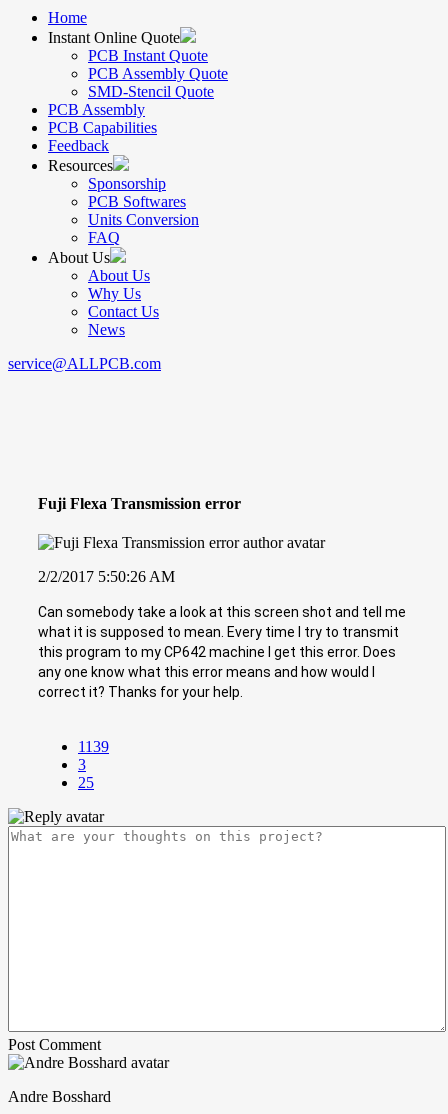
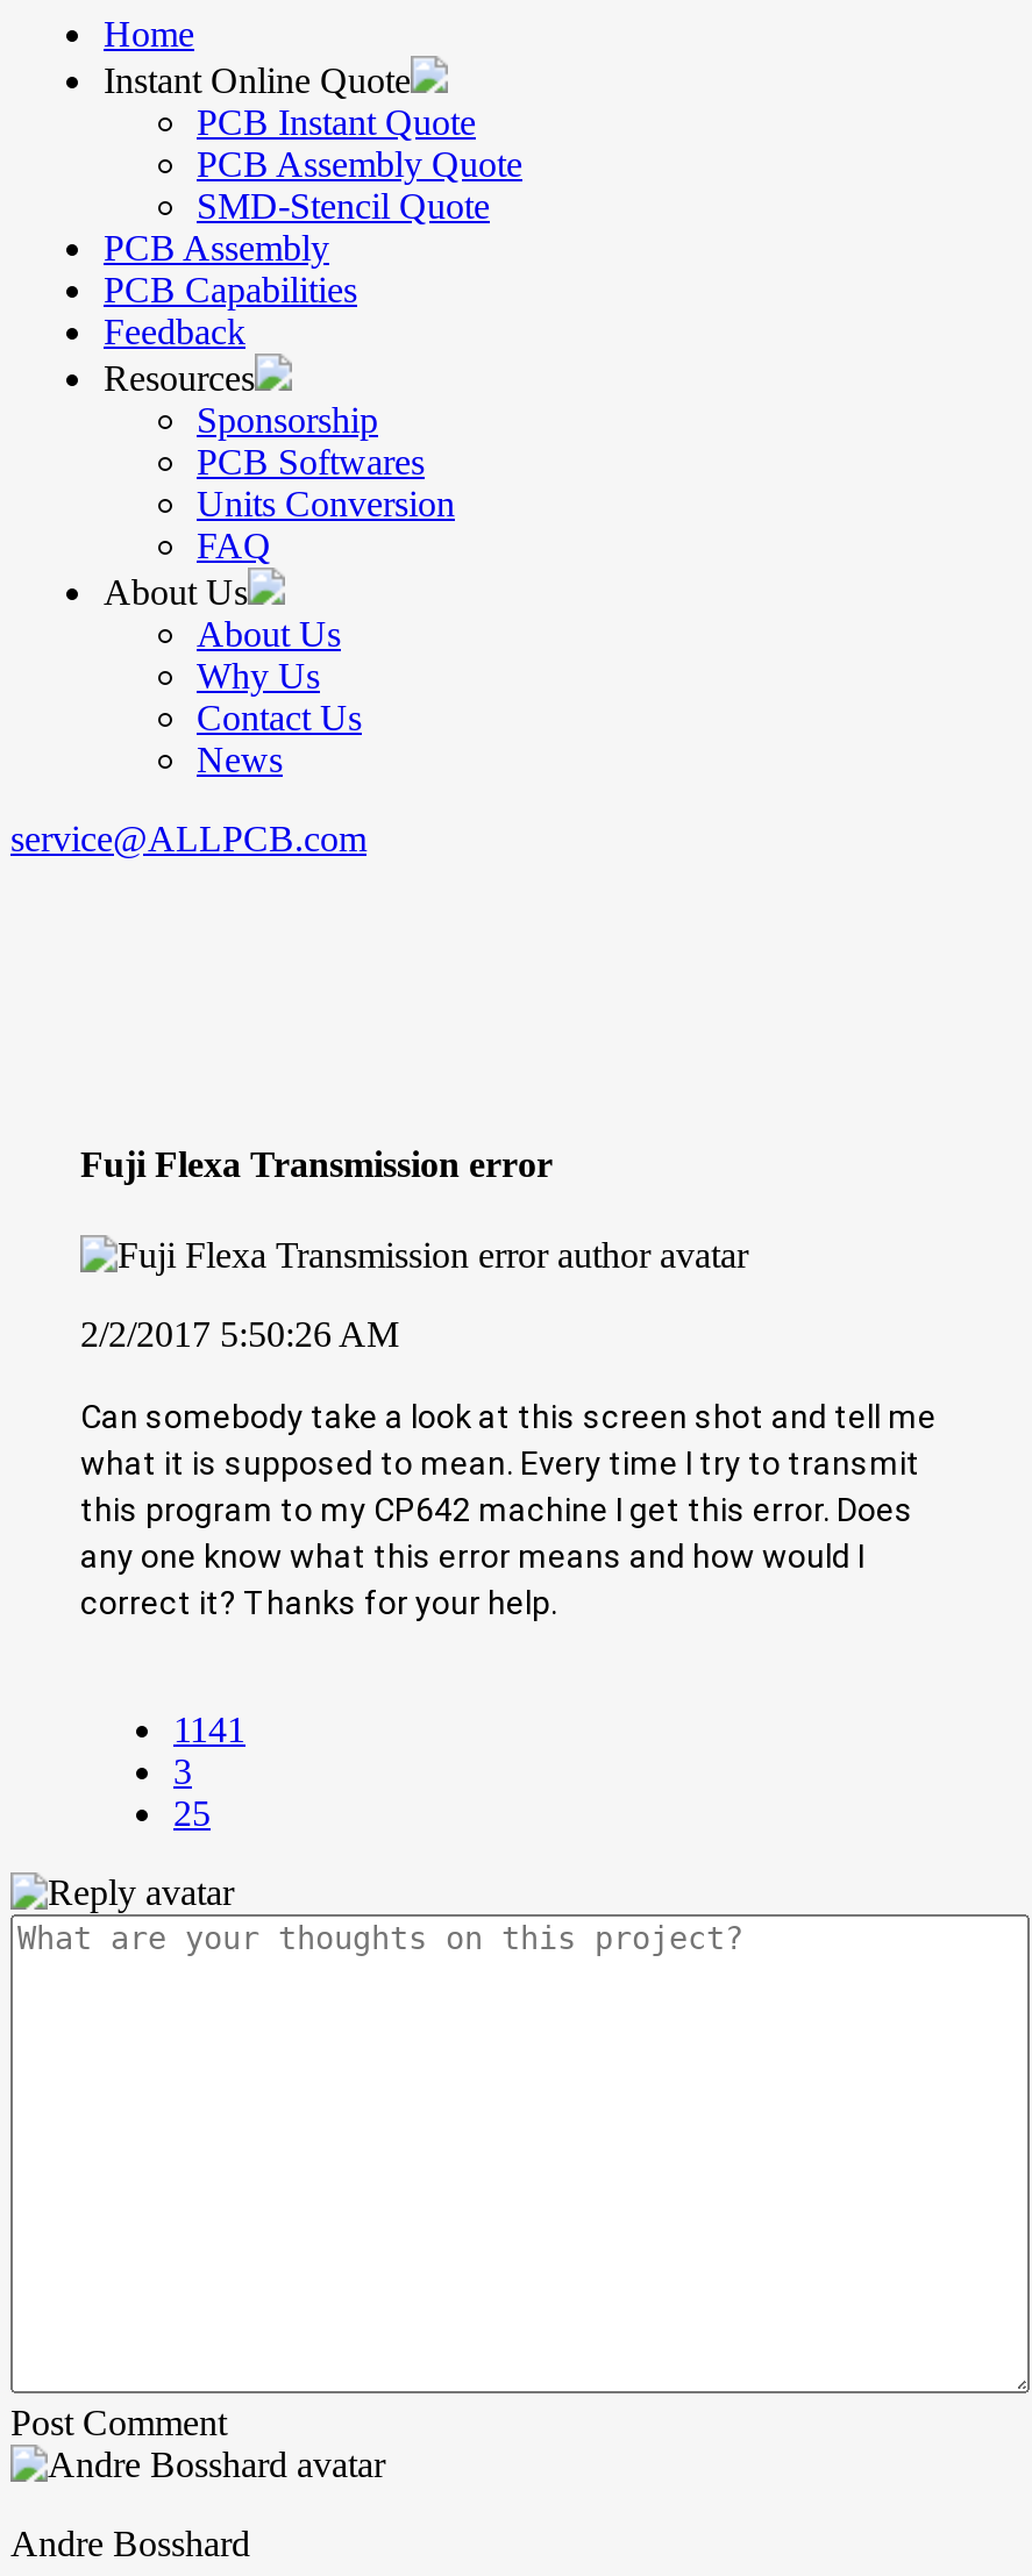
[78,738,109,755] 1139 -> [173,1709,245,1749] 1141

